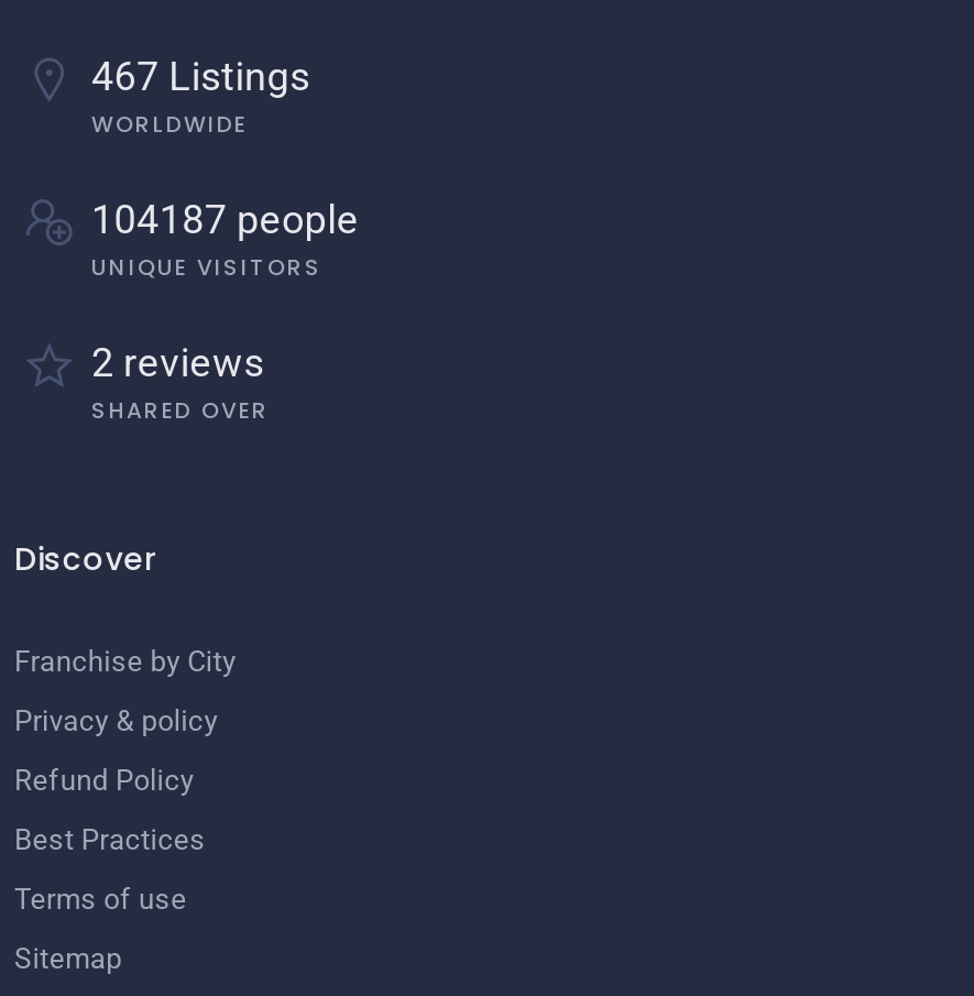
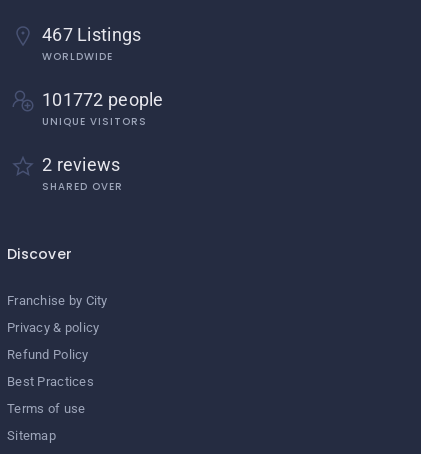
[91,195,359,241] 104187 people -> [42,89,164,110] 101772 people

